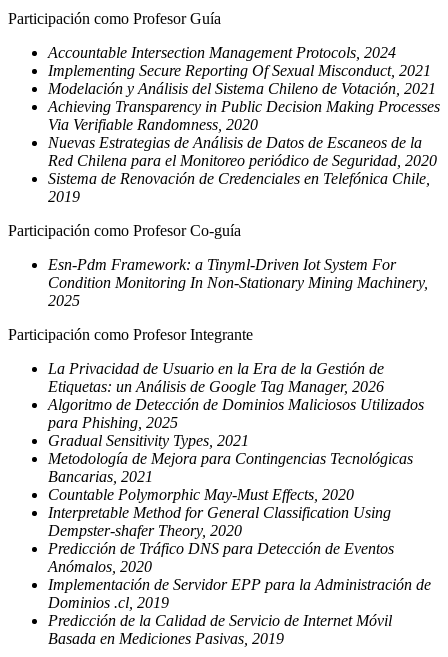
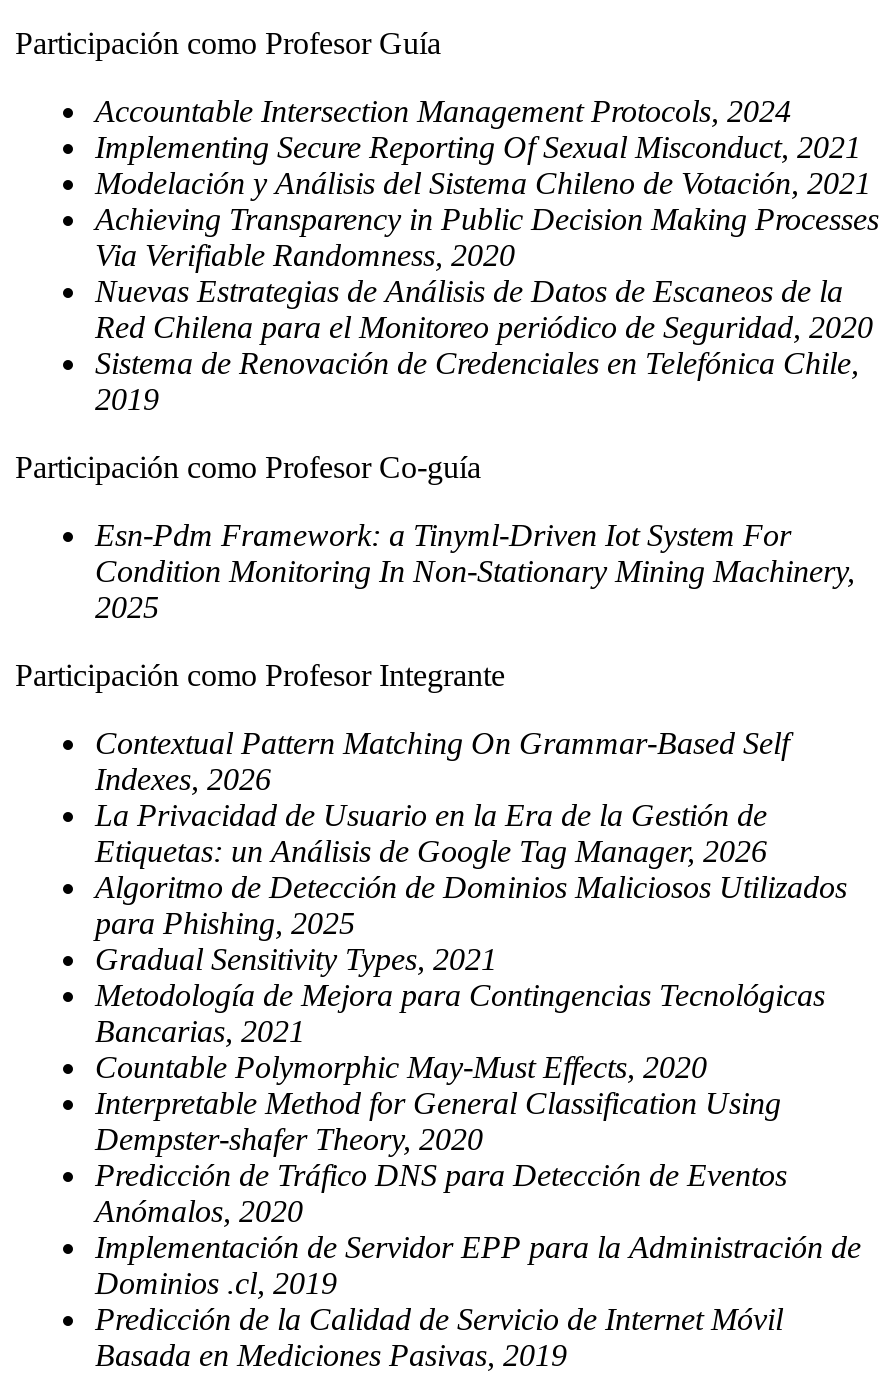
none -> [95,726,789,796] Contextual Pattern Matching On Grammar-Based Self | Indexes, 2026

